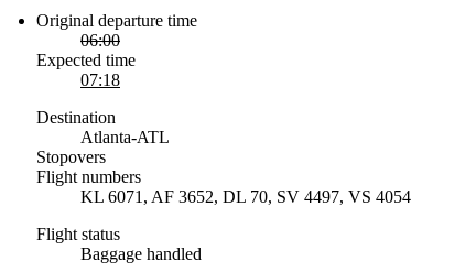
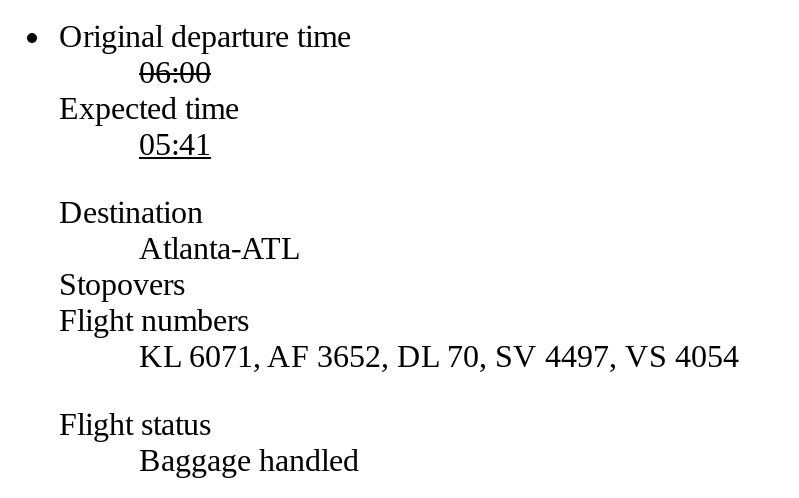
[80,70,120,89] 07:18 -> [139,126,211,160] 05:41

